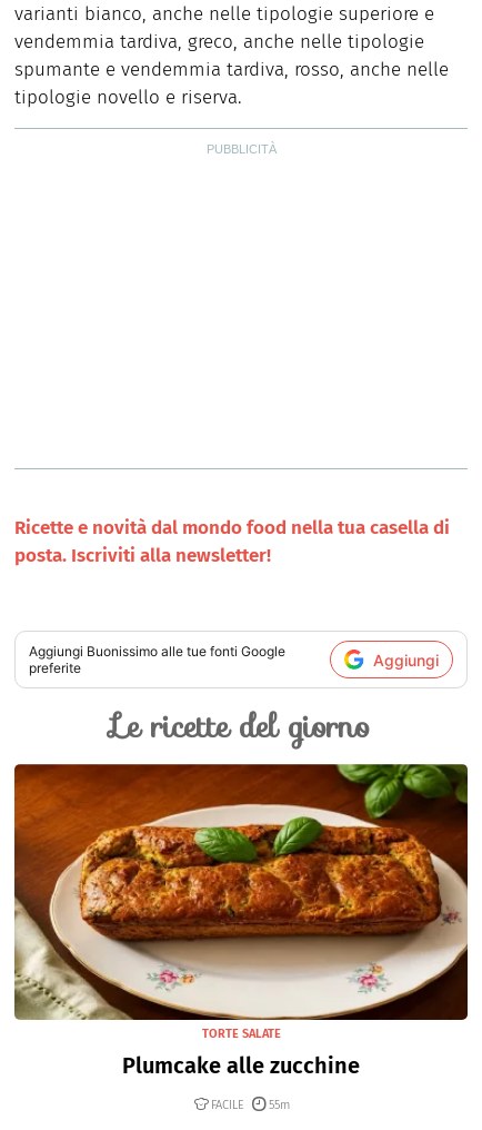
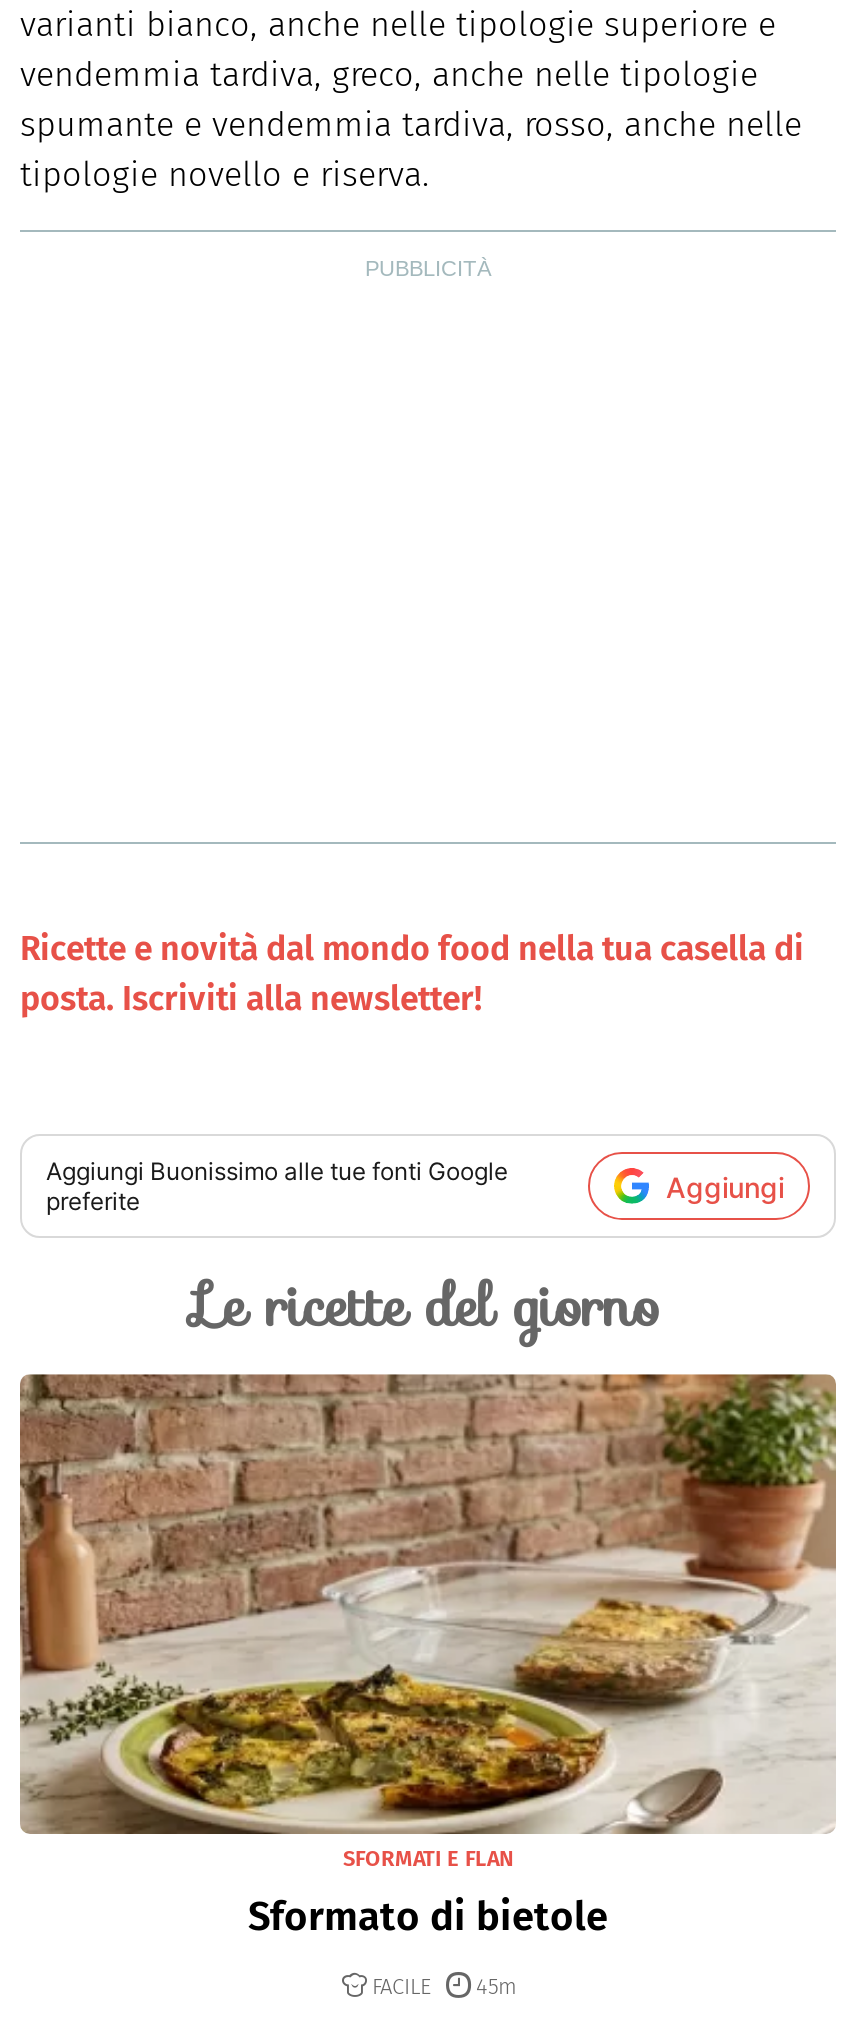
[14,763,469,1079] [image] | TORTE SALATE | Plumcake alle zucchine -> [18,1372,838,1940] [image] | SFORMATI E FLAN | Sformato di bietole
[210,1098,289,1112] FACILE 55m -> [372,1974,516,2000] FACILE 45m

